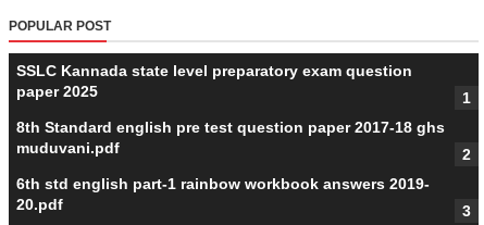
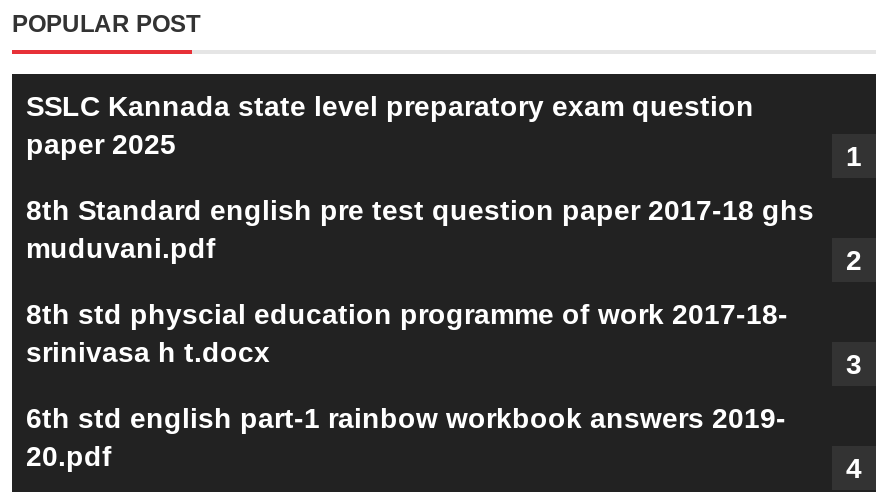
none -> [26,298,788,368] 8th std physcial education programme of work 2017-18- | srinivasa h t.docx

